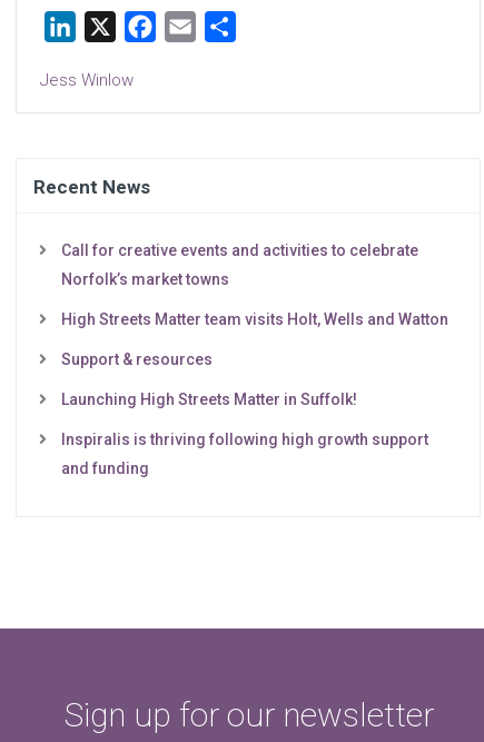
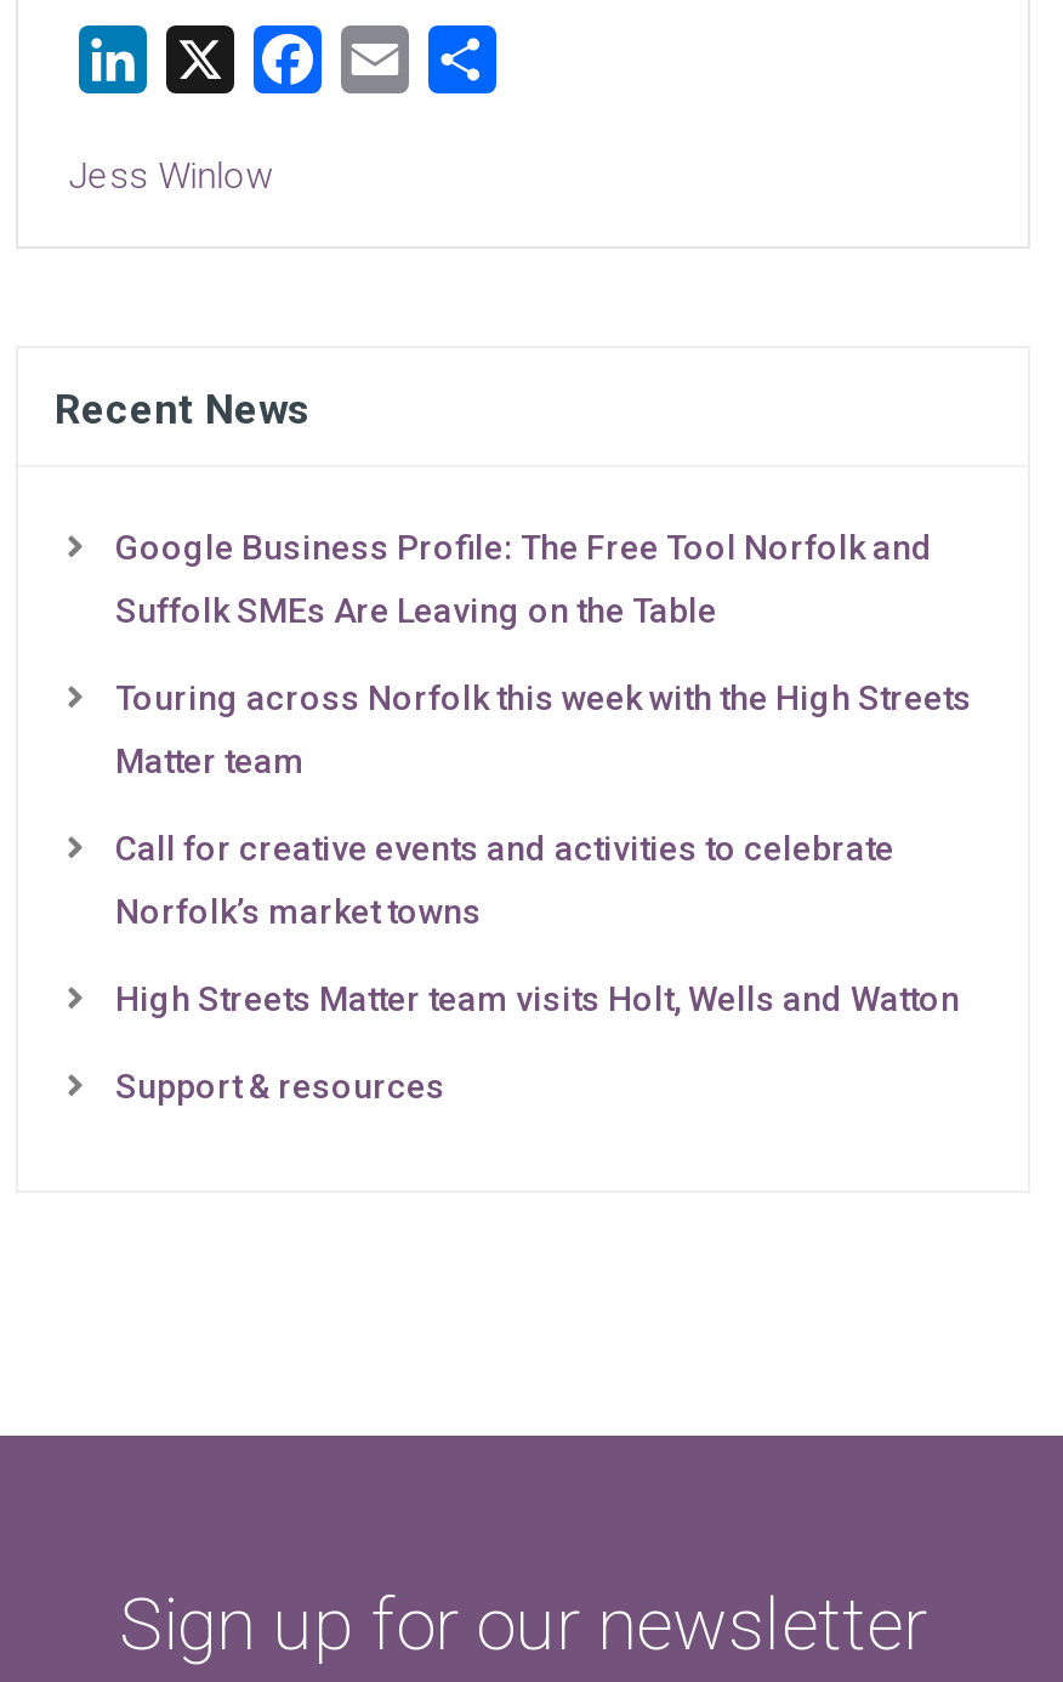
none -> [115,529,972,781] Google Business Profile: The Free Tool Norfolk and | Suffolk SMEs Are Leaving on the Table | Touring across Norfolk this week with the High Streets | Matter team
moved [61,242,448,369] -> [115,830,960,1106]: Call for creative events and activities to celebrate | Norfolk’s market towns | High Streets Matter team visits Holt, Wells and Watton | Support & resources
[61,391,428,478] Launching High Streets Matter in Suffolk! | Inspiralis is thriving following high growth support | and funding -> none

